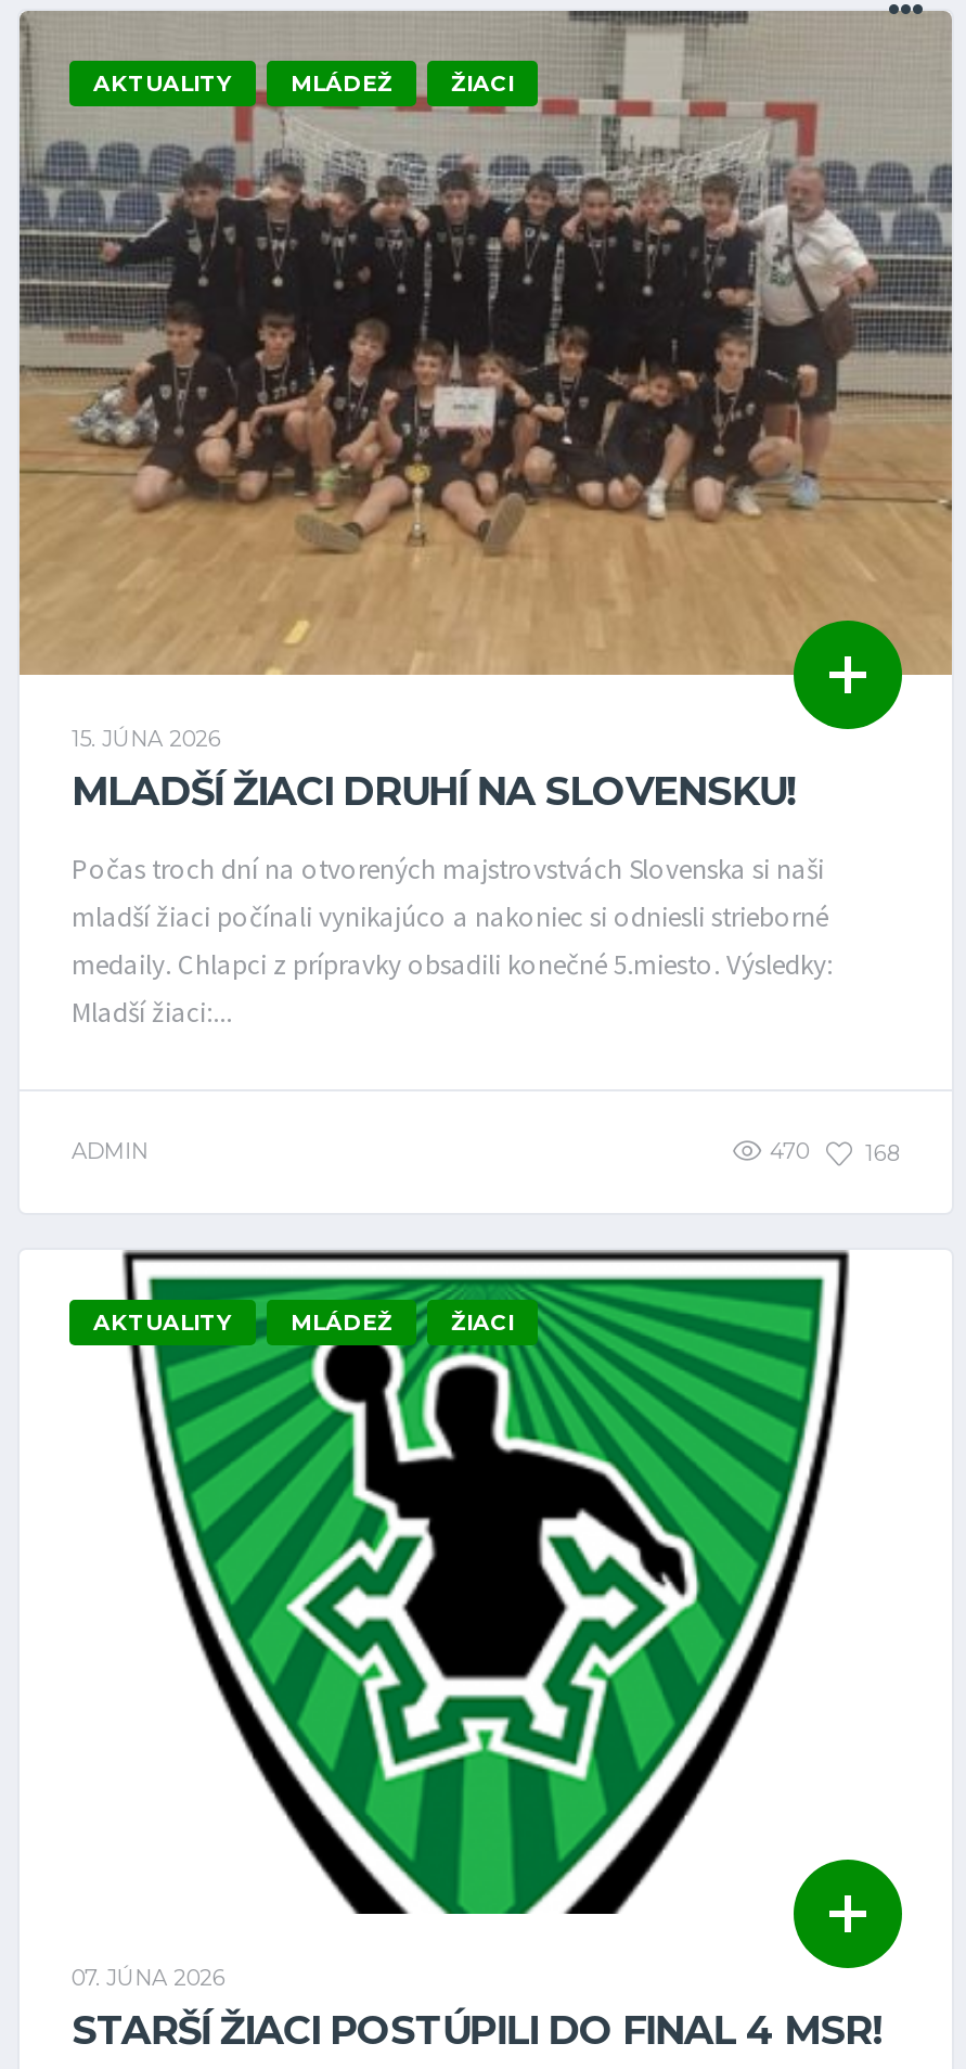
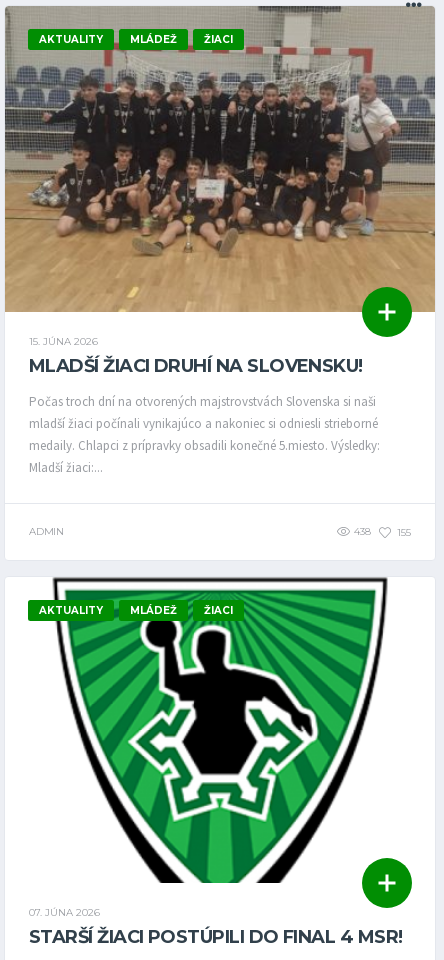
[770,1138,809,1167] 470 -> [354,526,371,539] 438
[865,1139,900,1167] 168 -> [397,526,411,539] 155

